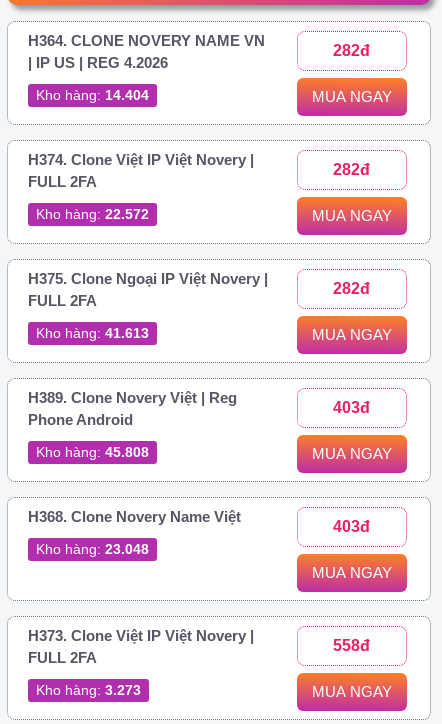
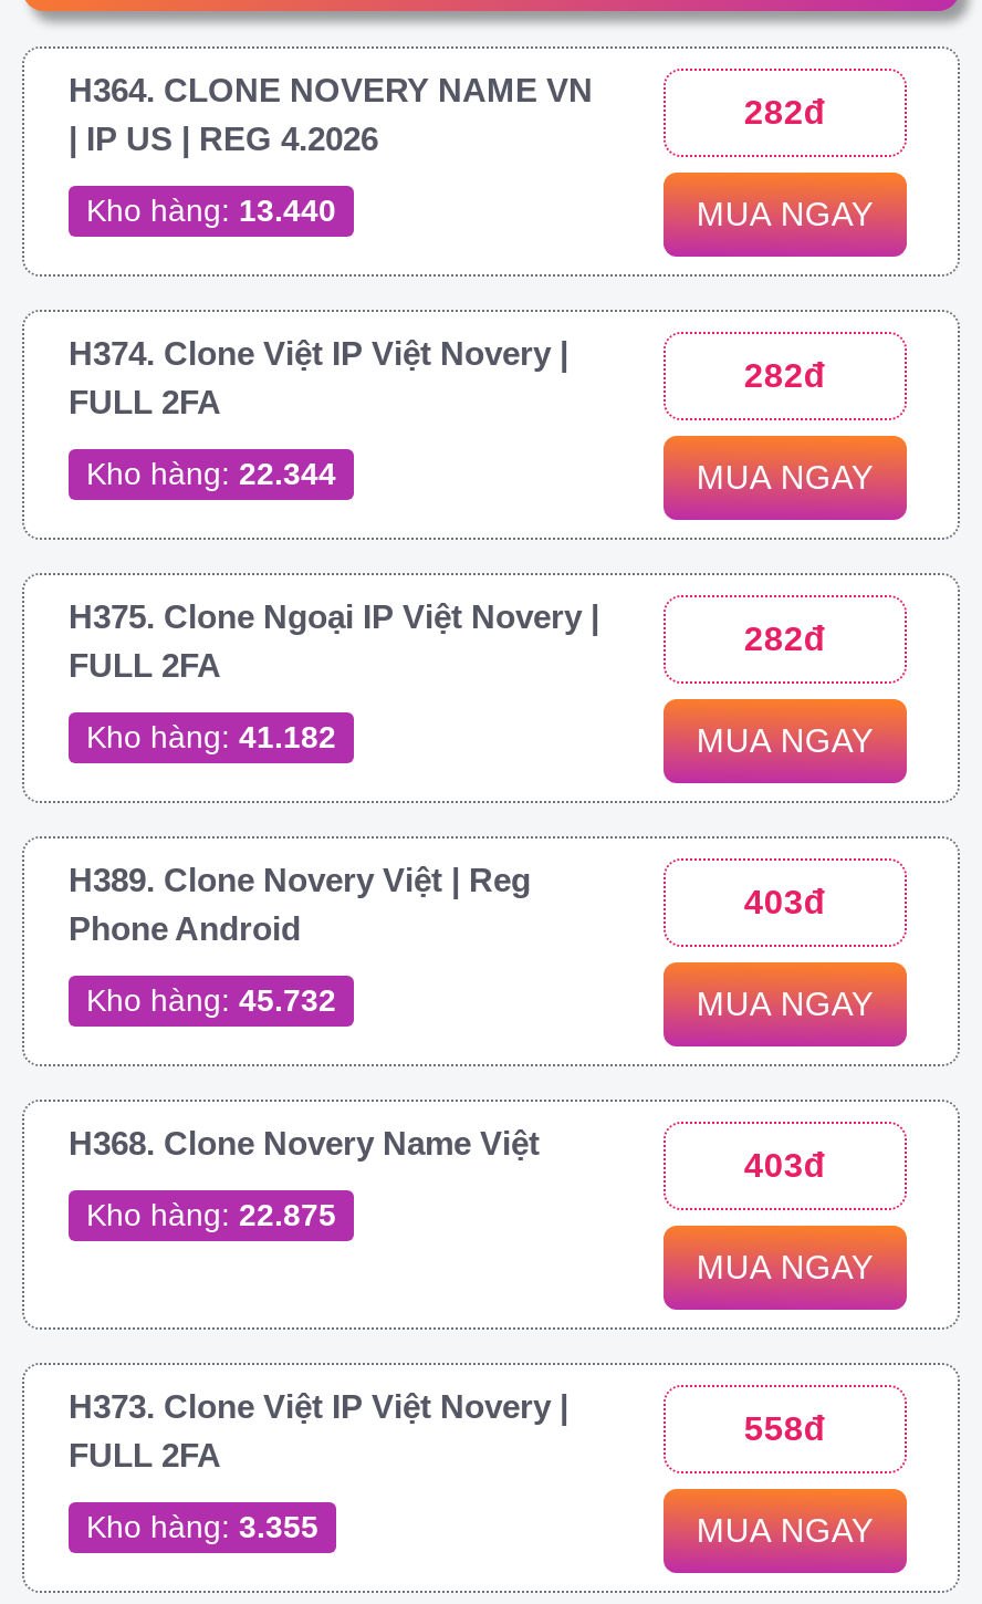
[36,87,149,103] Kho hàng: 14.404 -> [86,193,336,228] Kho hàng: 13.440
[36,206,149,222] Kho hàng: 22.572 -> [86,456,336,492] Kho hàng: 22.344
[36,325,149,341] Kho hàng: 41.613 -> [86,719,336,755] Kho hàng: 41.182
[36,444,149,460] Kho hàng: 45.808 -> [86,983,336,1018] Kho hàng: 45.732
[36,541,149,557] Kho hàng: 23.048 -> [86,1197,336,1233] Kho hàng: 22.875
[36,682,141,698] Kho hàng: 3.273 -> [86,1509,318,1545] Kho hàng: 3.355

